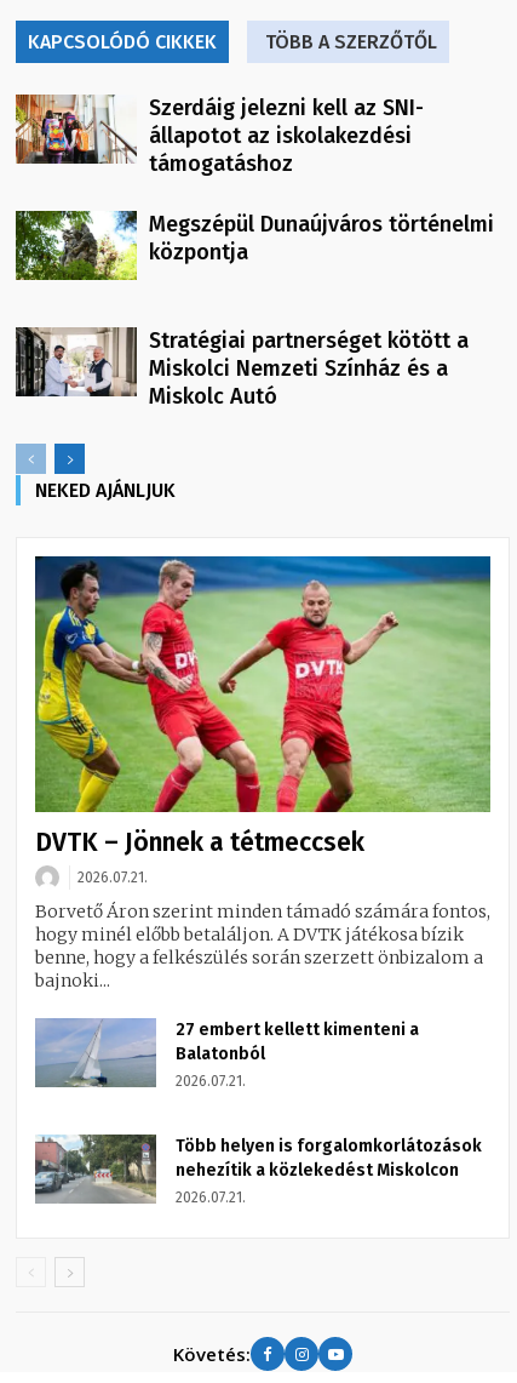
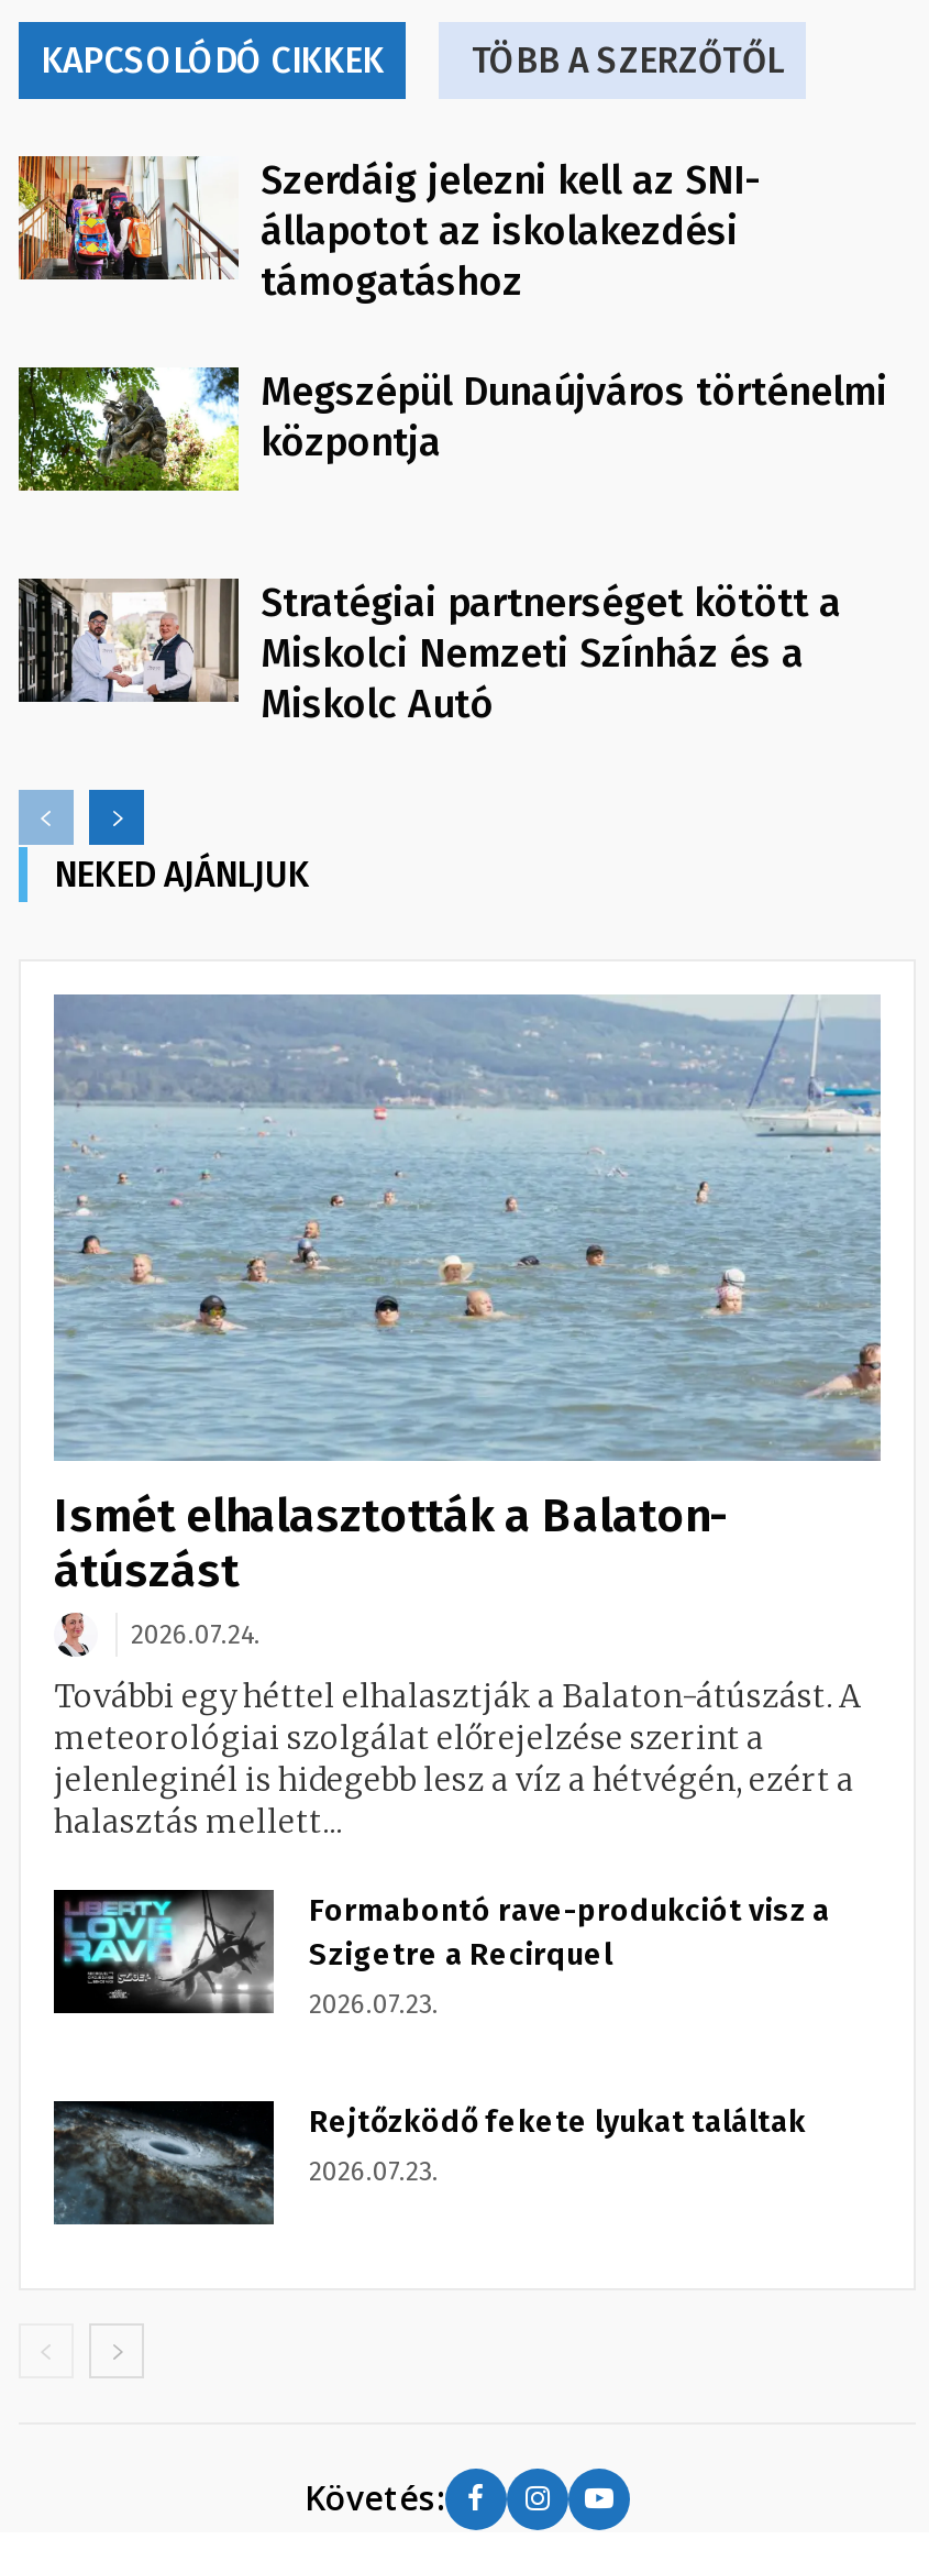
[34,555,492,887] [image] | DVTK – Jönnek a tétmeccsek | 2026.07.21. -> [52,994,881,1649] [image] | Ismét elhalasztották a Balaton- | átúszást | 2026.07.24.
[35,901,490,992] Borvető Áron szerint minden támadó számára fontos, | hogy minél előbb betaláljon. A DVTK játékosa bízik | benne, hogy a felkészülés során szerzett önbizalom a | bajnoki... -> [54,1675,861,1840] További egy héttel elhalasztják a Balaton-átúszást. A | meteorológiai szolgálat előrejelzése szerint a | jelenleginél is hidegebb lesz a víz a hétvégén, ezért a | halasztás mellett...
[35,1020,419,1090] [image] | 27 embert kellett kimenteni a | Balatonból | 2026.07.21. -> [52,1888,830,2019] [image] | Formabontó rave-produkciót visz a | Szigetre a Recirquel | 2026.07.23.
[34,1135,482,1207] [image] | Több helyen is forgalomkorlátozások | nehezítik a közlekedést Miskolcon | 2026.07.21. -> [54,2099,806,2227] [image] | Rejtőzködő fekete lyukat találtak | 2026.07.23.

